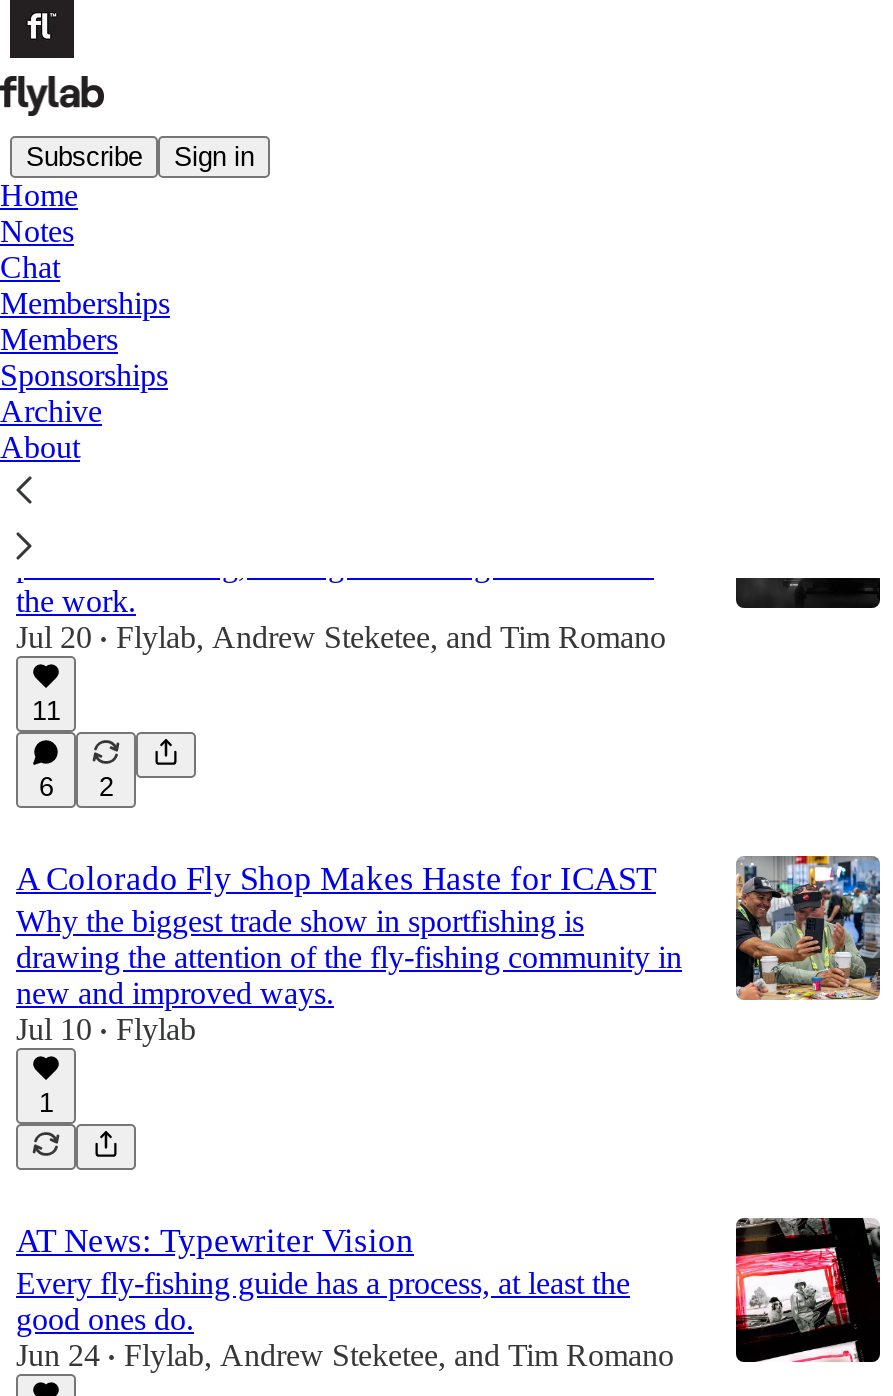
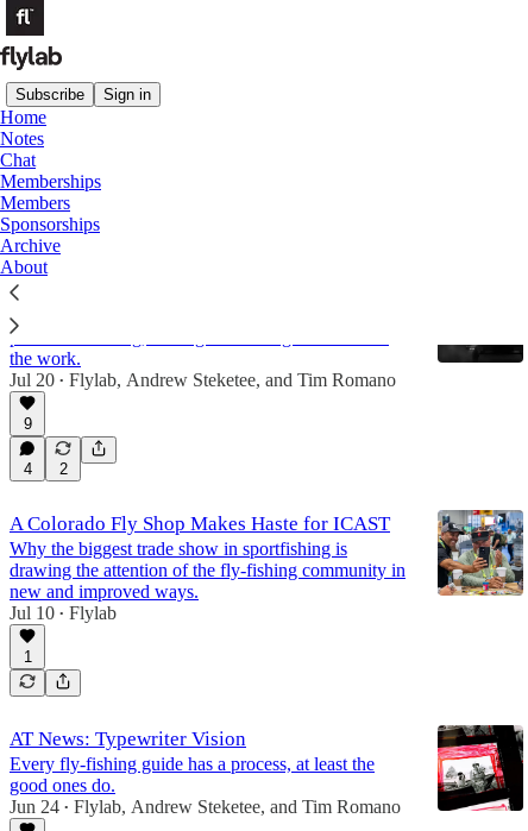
[32,696,60,726] 11 -> [23,415,32,433] 9
[39,772,113,802] 6 2 -> [23,460,67,478] 4 2

